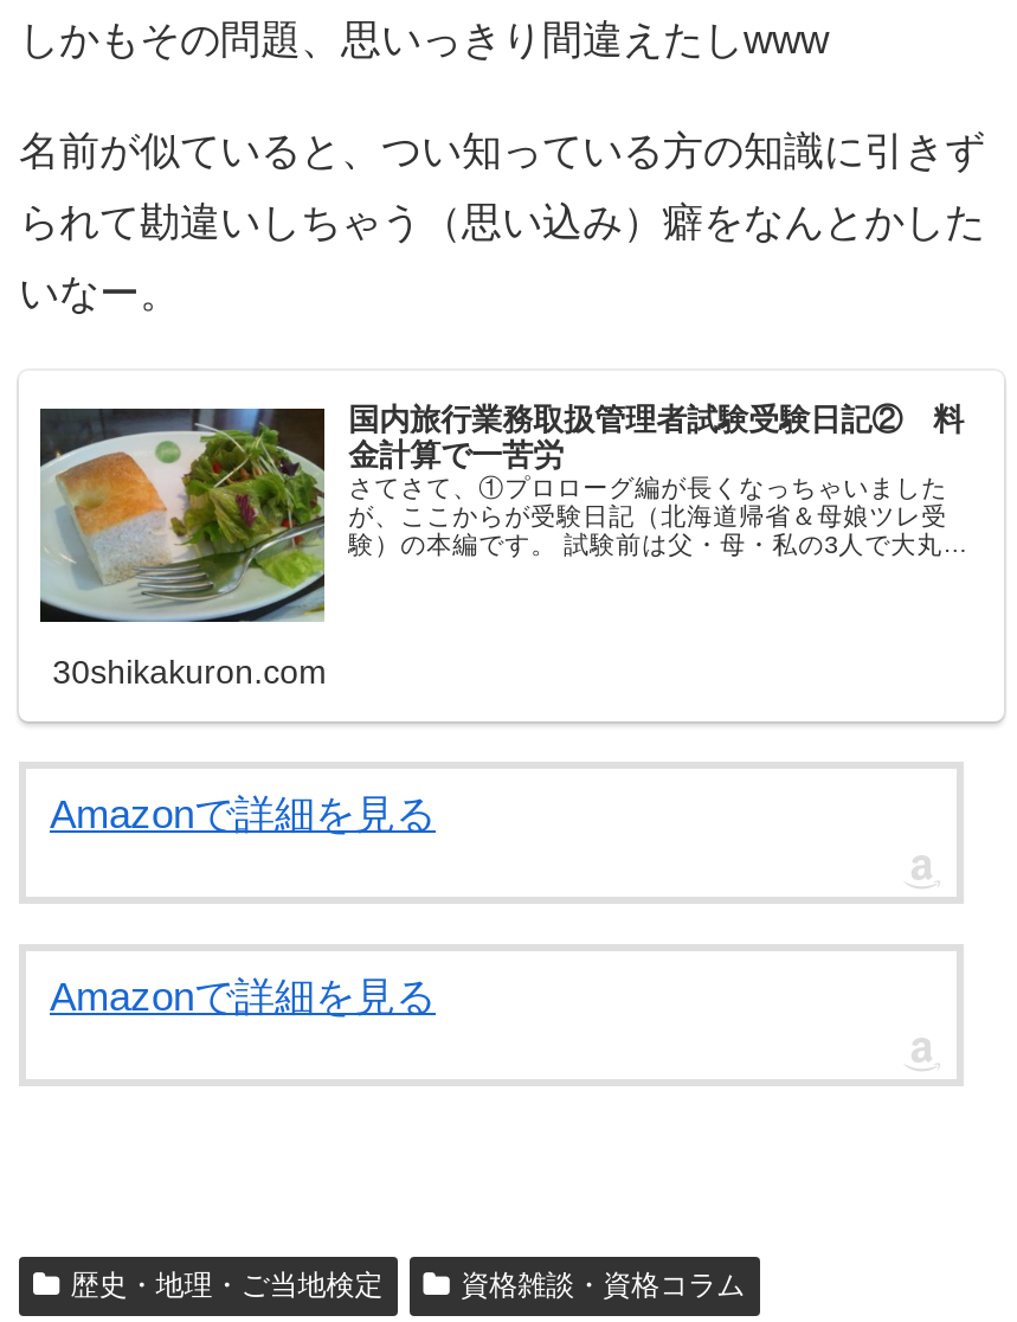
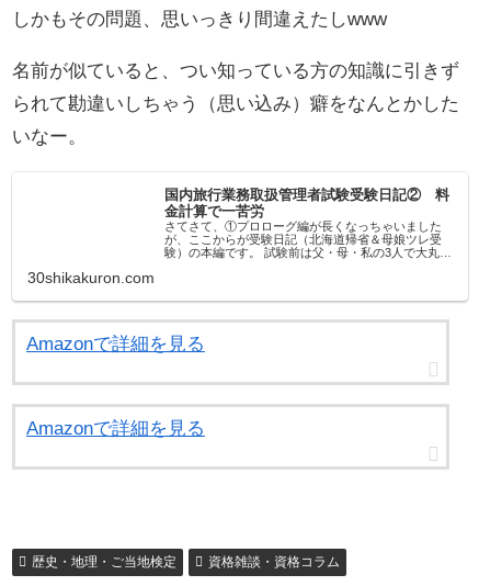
[38,406,327,624] [image] -> none

